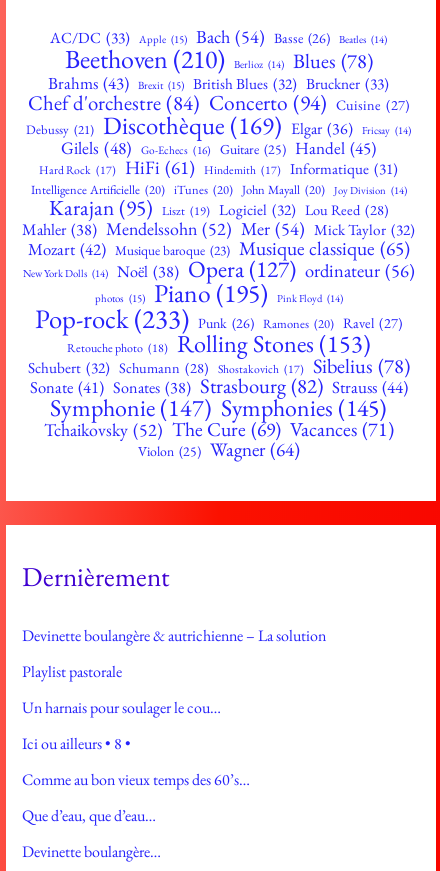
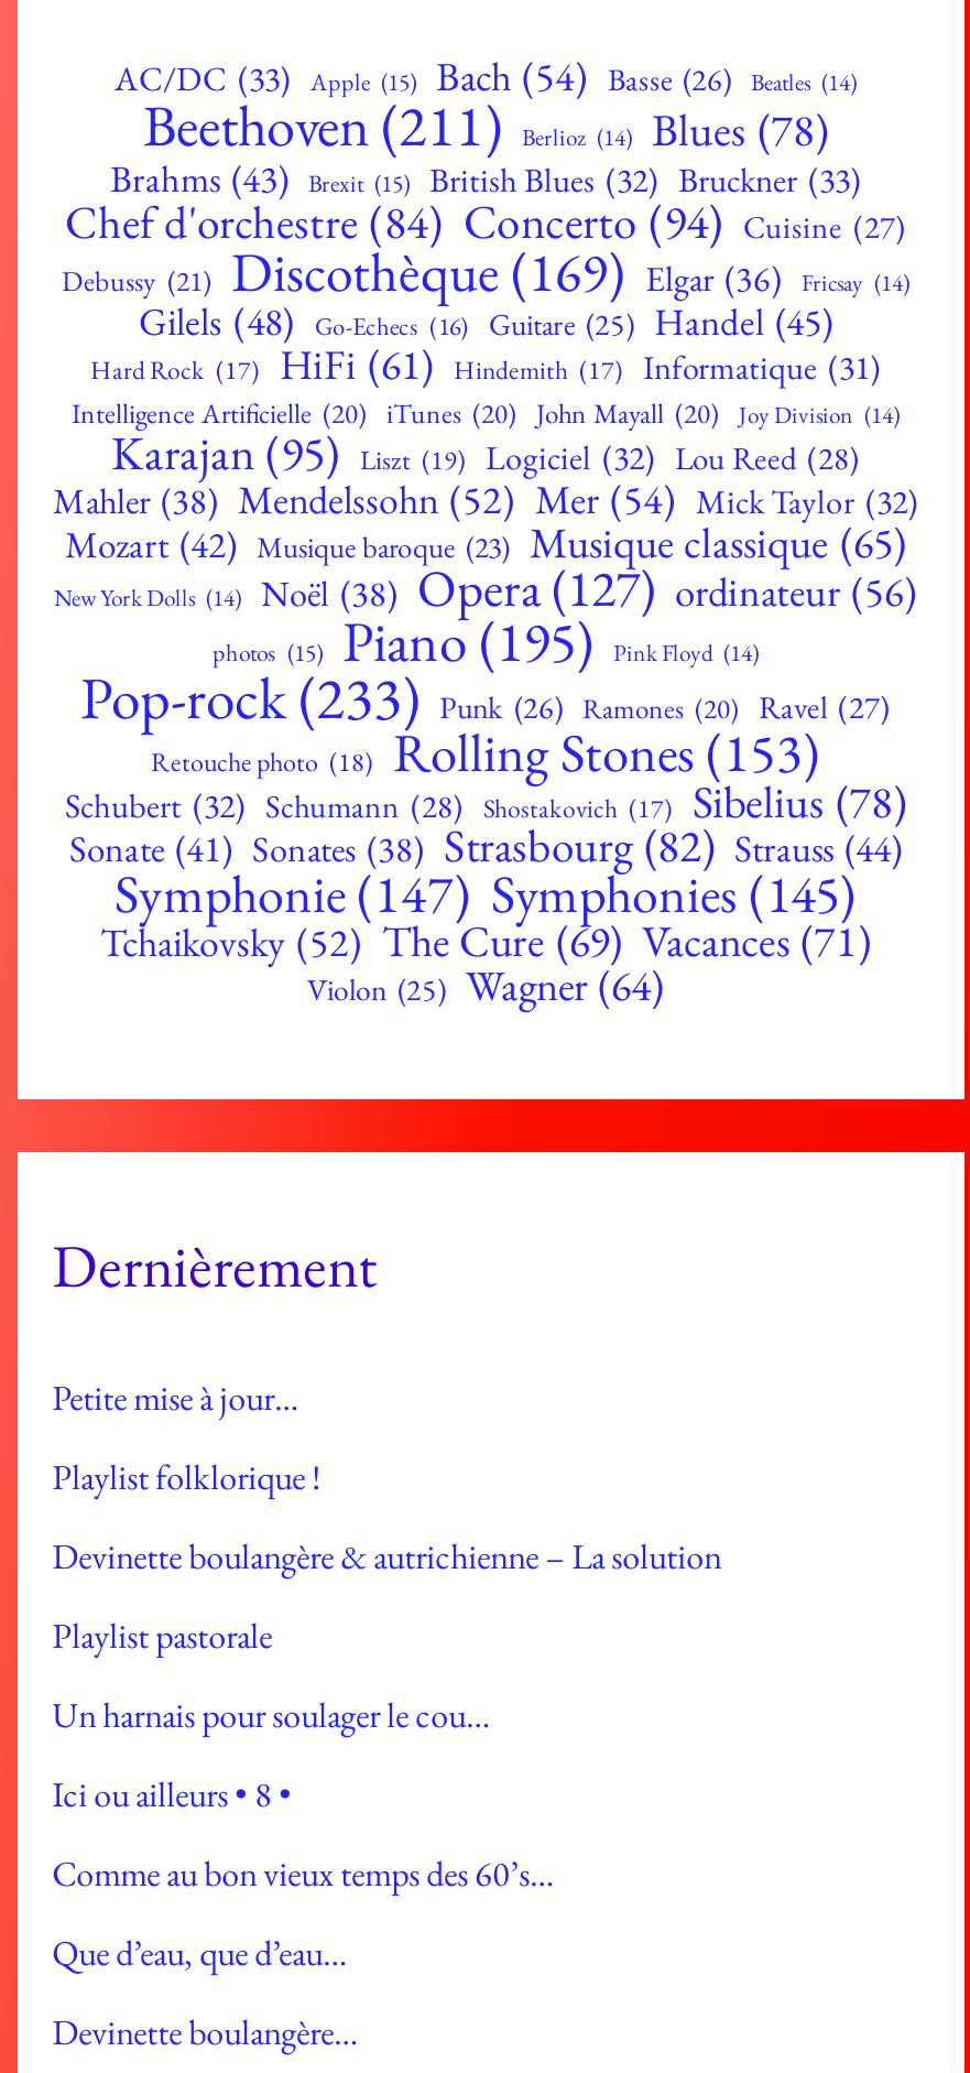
[64,42,372,76] Beethoven (210) Berlioz (14) Blues (78) -> [143,89,828,164] Beethoven (211) Berlioz (14) Blues (78)
none -> [52,1374,321,1500] Petite mise à jour… | Playlist folklorique !

